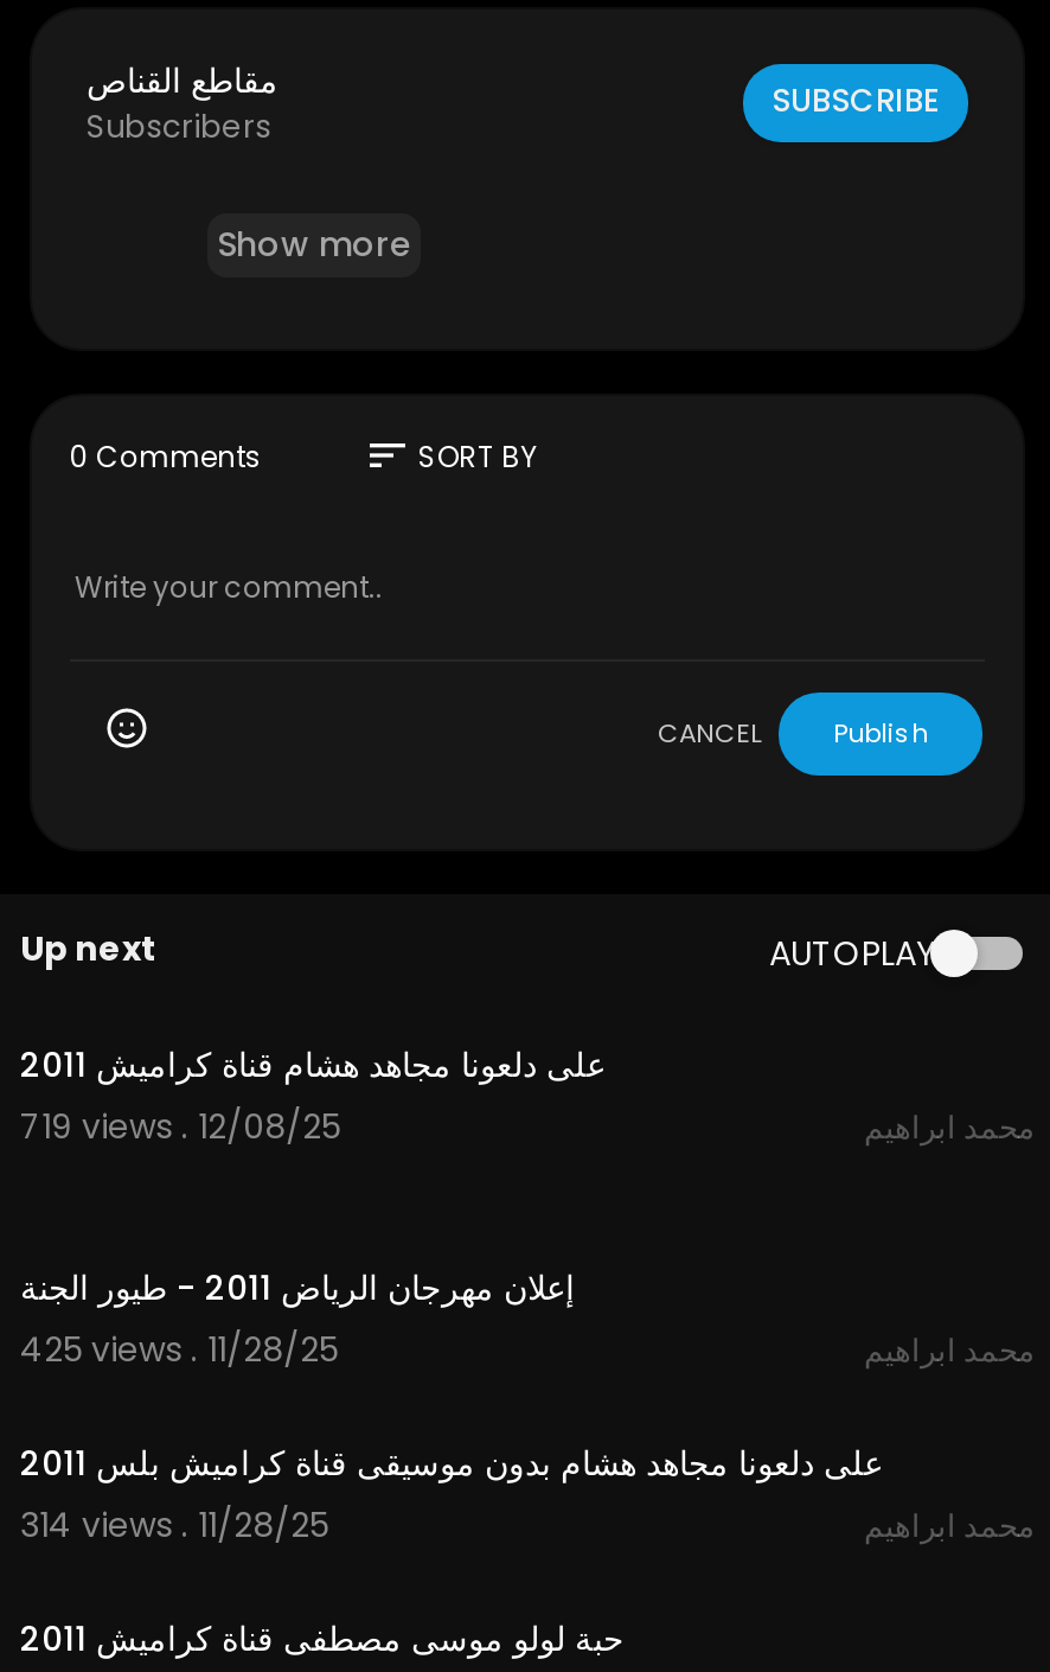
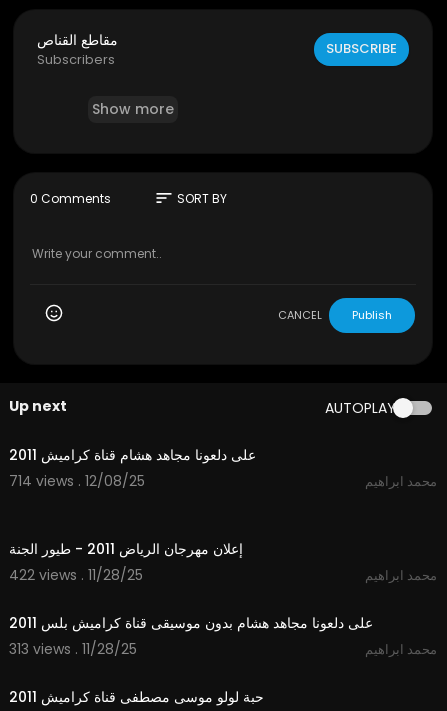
[20,1103,340,1150] 719 views . 12/08/25 -> [9,471,145,491] 714 views . 12/08/25
[20,1326,338,1373] 425 views . 11/28/25 -> [9,565,143,585] 422 views . 11/28/25
[20,1501,328,1549] 314 views . 11/28/25 -> [9,639,137,659] 313 views . 11/28/25

